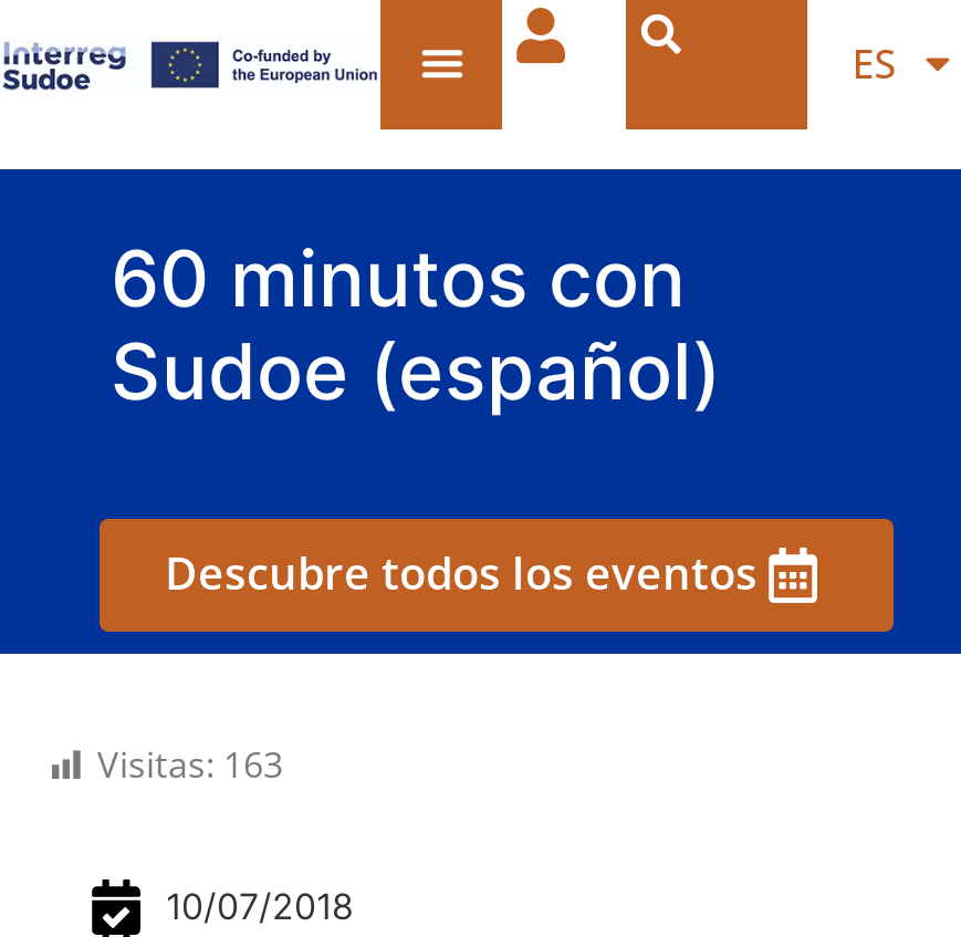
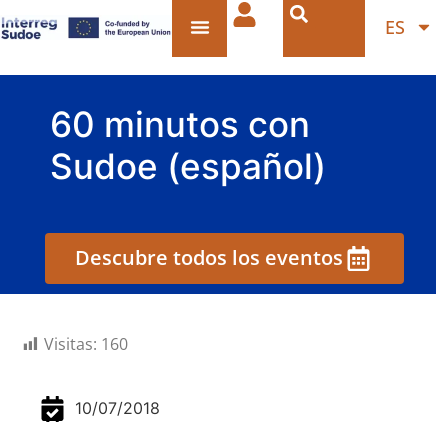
[97,740,283,788] Visitas: 163 -> [44,333,128,355] Visitas: 160

